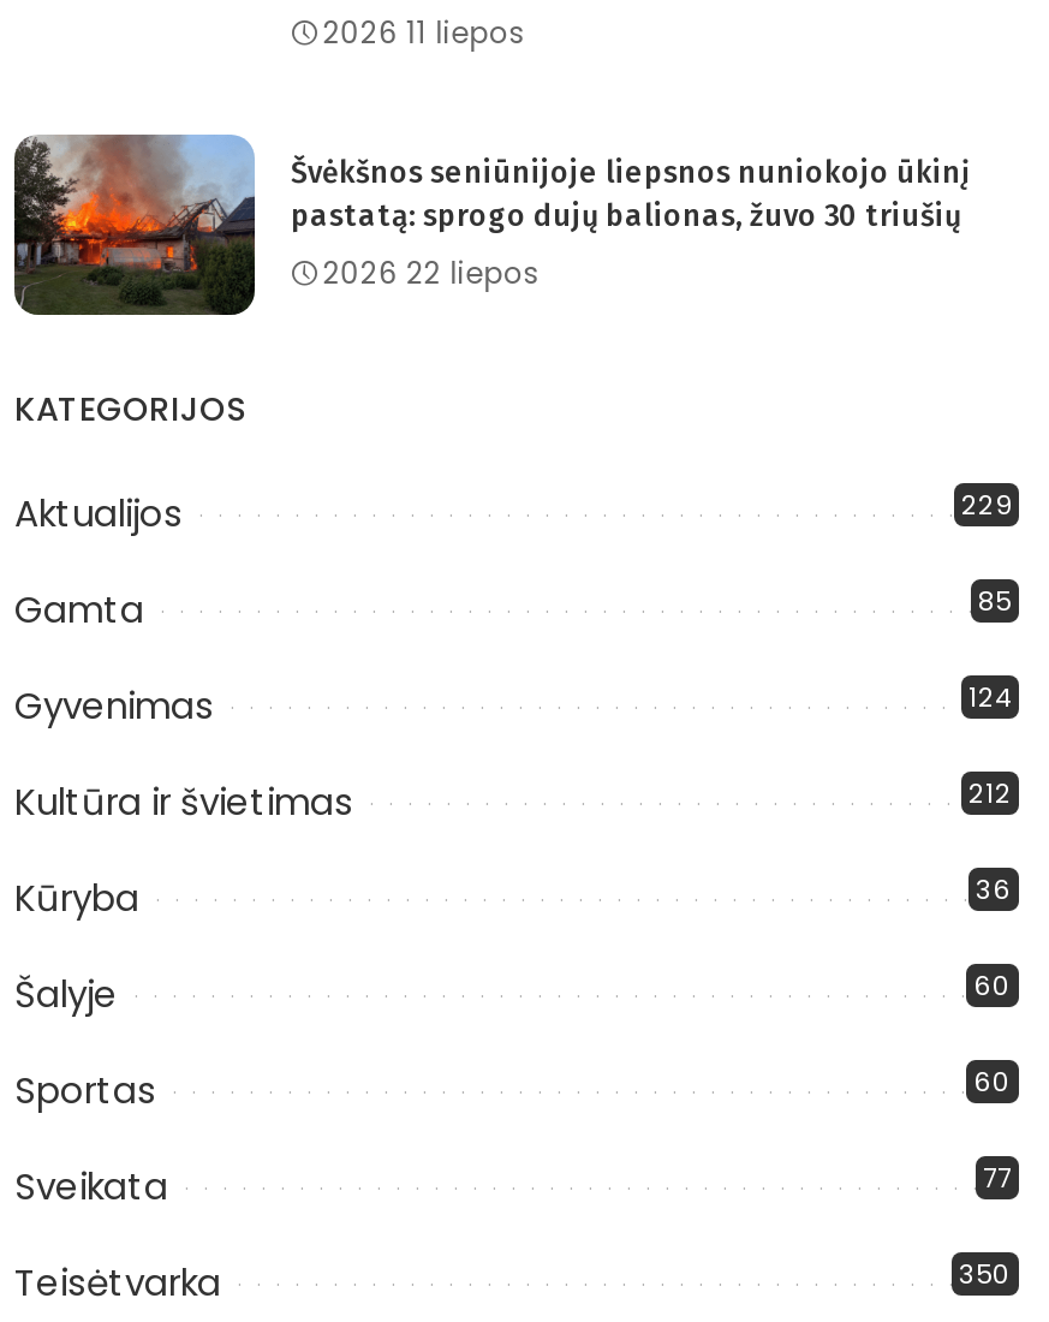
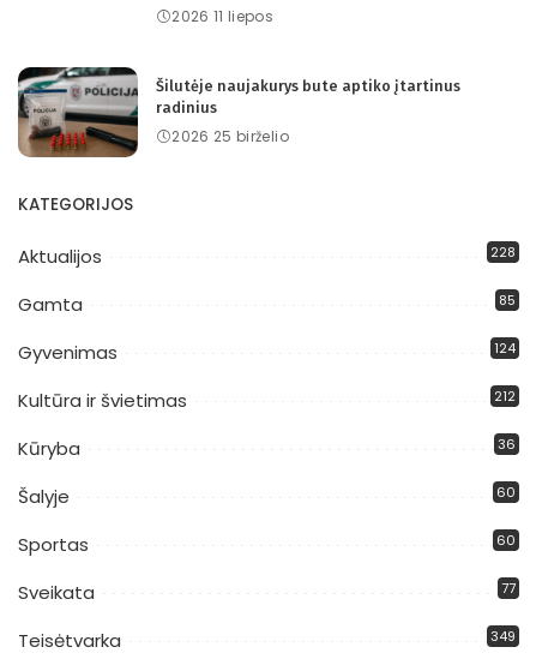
[12,135,971,317] [image] | Švėkšnos seniūnijoje liepsnos nuniokojo ūkinį | pastatą: sprogo dujų balionas, žuvo 30 triušių -> [17,66,460,158] [image] | Šilutėje naujakurys bute aptiko įtartinus | radinius
[323,253,541,294] 2026 22 liepos -> [172,126,289,147] 2026 25 birželio
[961,486,1012,525] 229 -> [490,243,516,262] 228
[959,1255,1012,1294] 350 -> [490,627,516,646] 349

